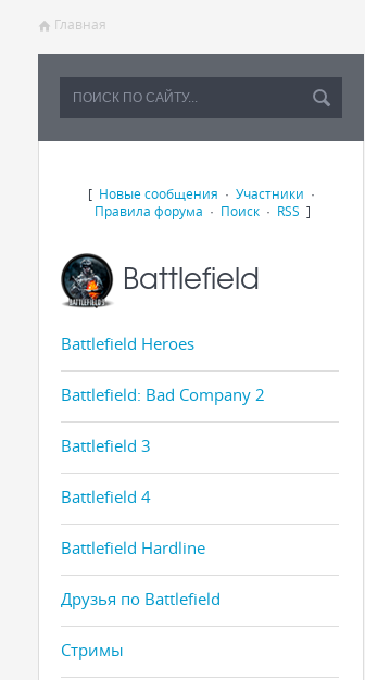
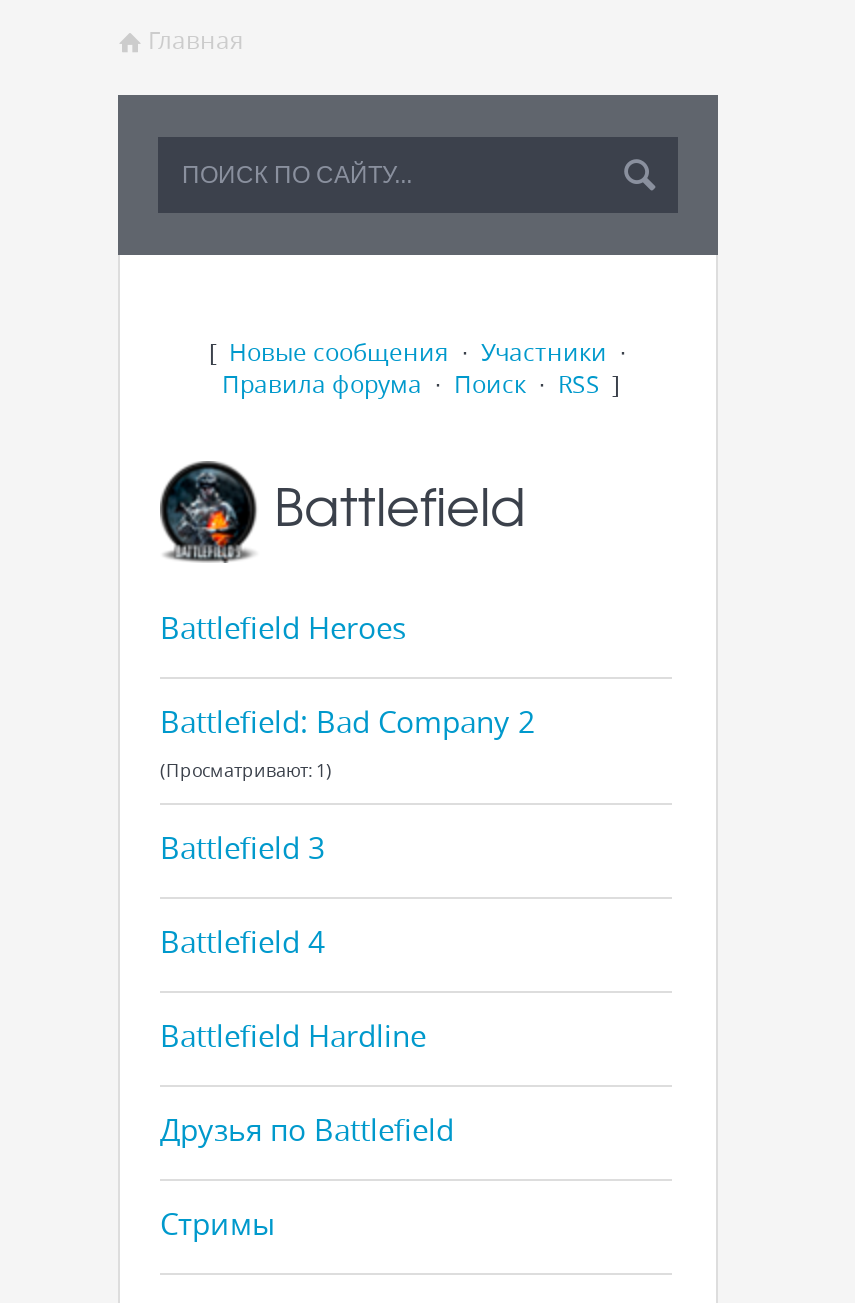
none -> [160,759,332,783] (Просматривают: 1)

